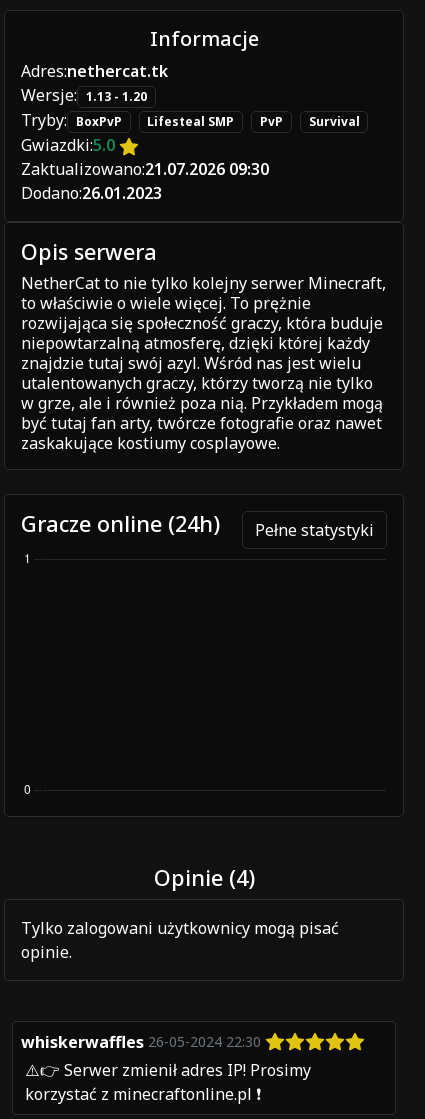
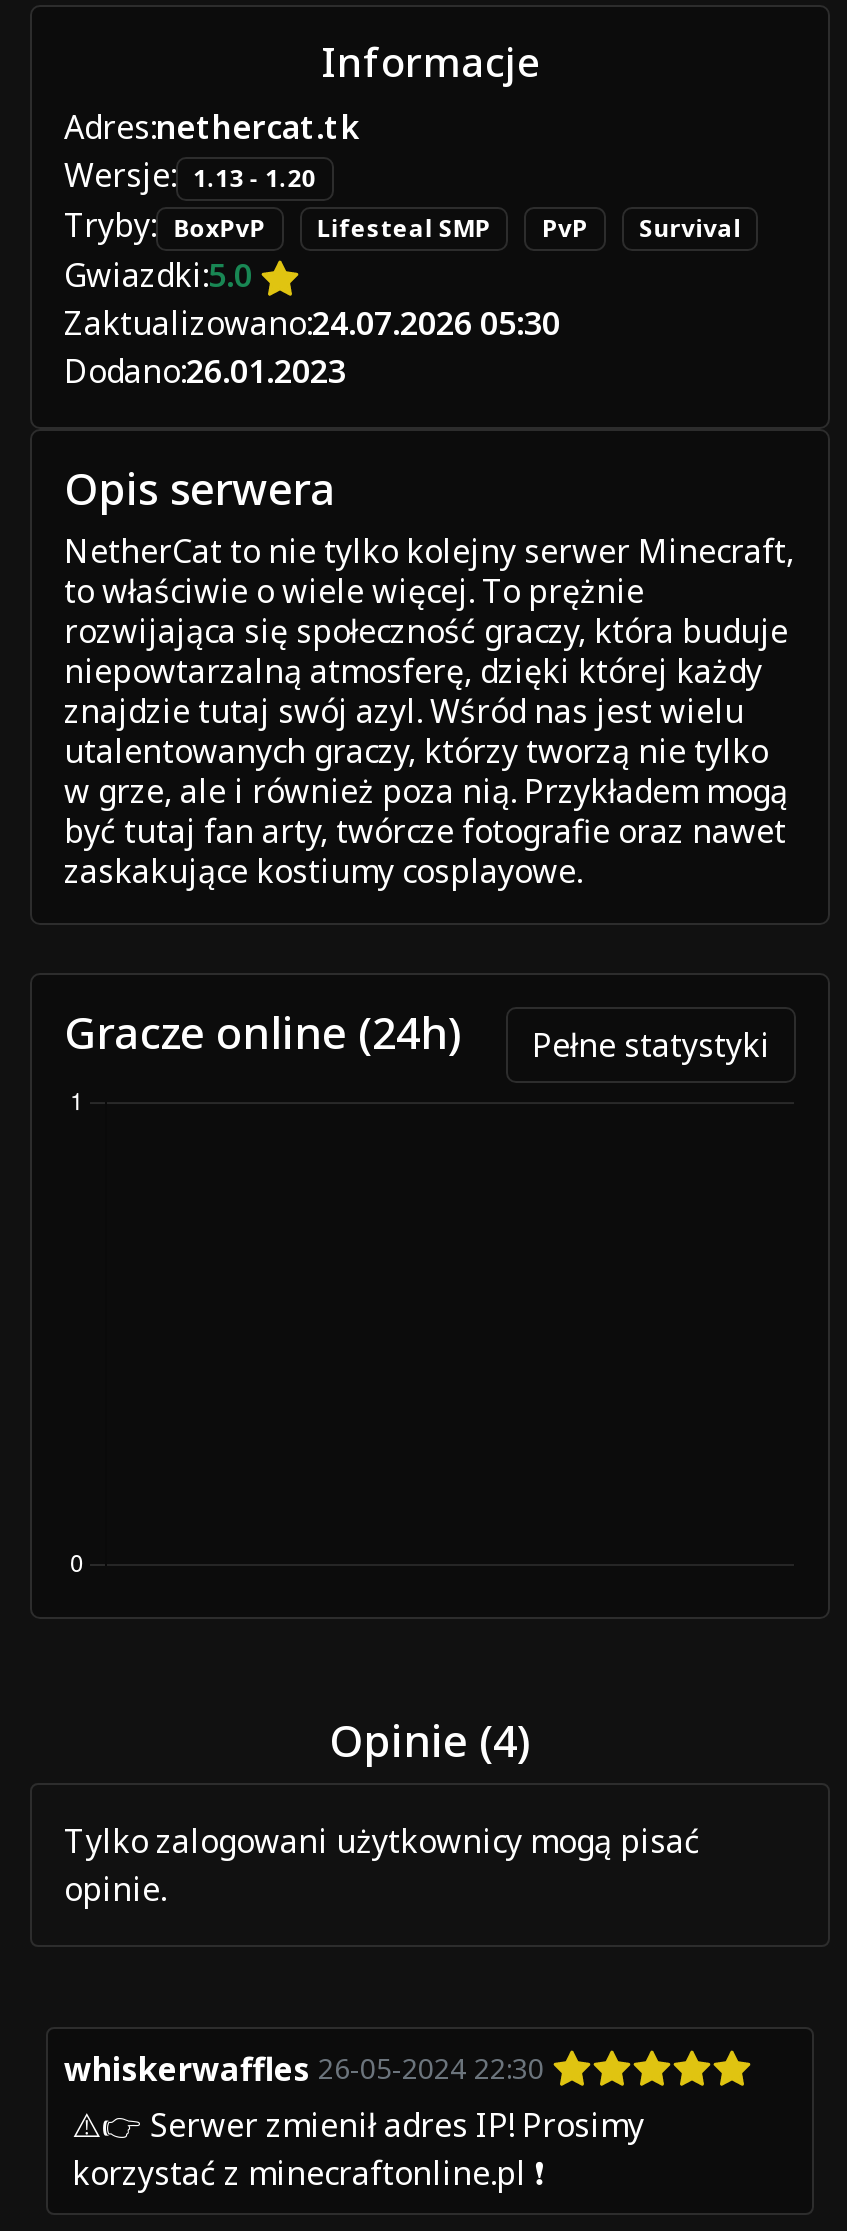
[21,158,269,180] Zaktualizowano:21.07.2026 09:30 -> [64,302,560,346] Zaktualizowano:24.07.2026 05:30

